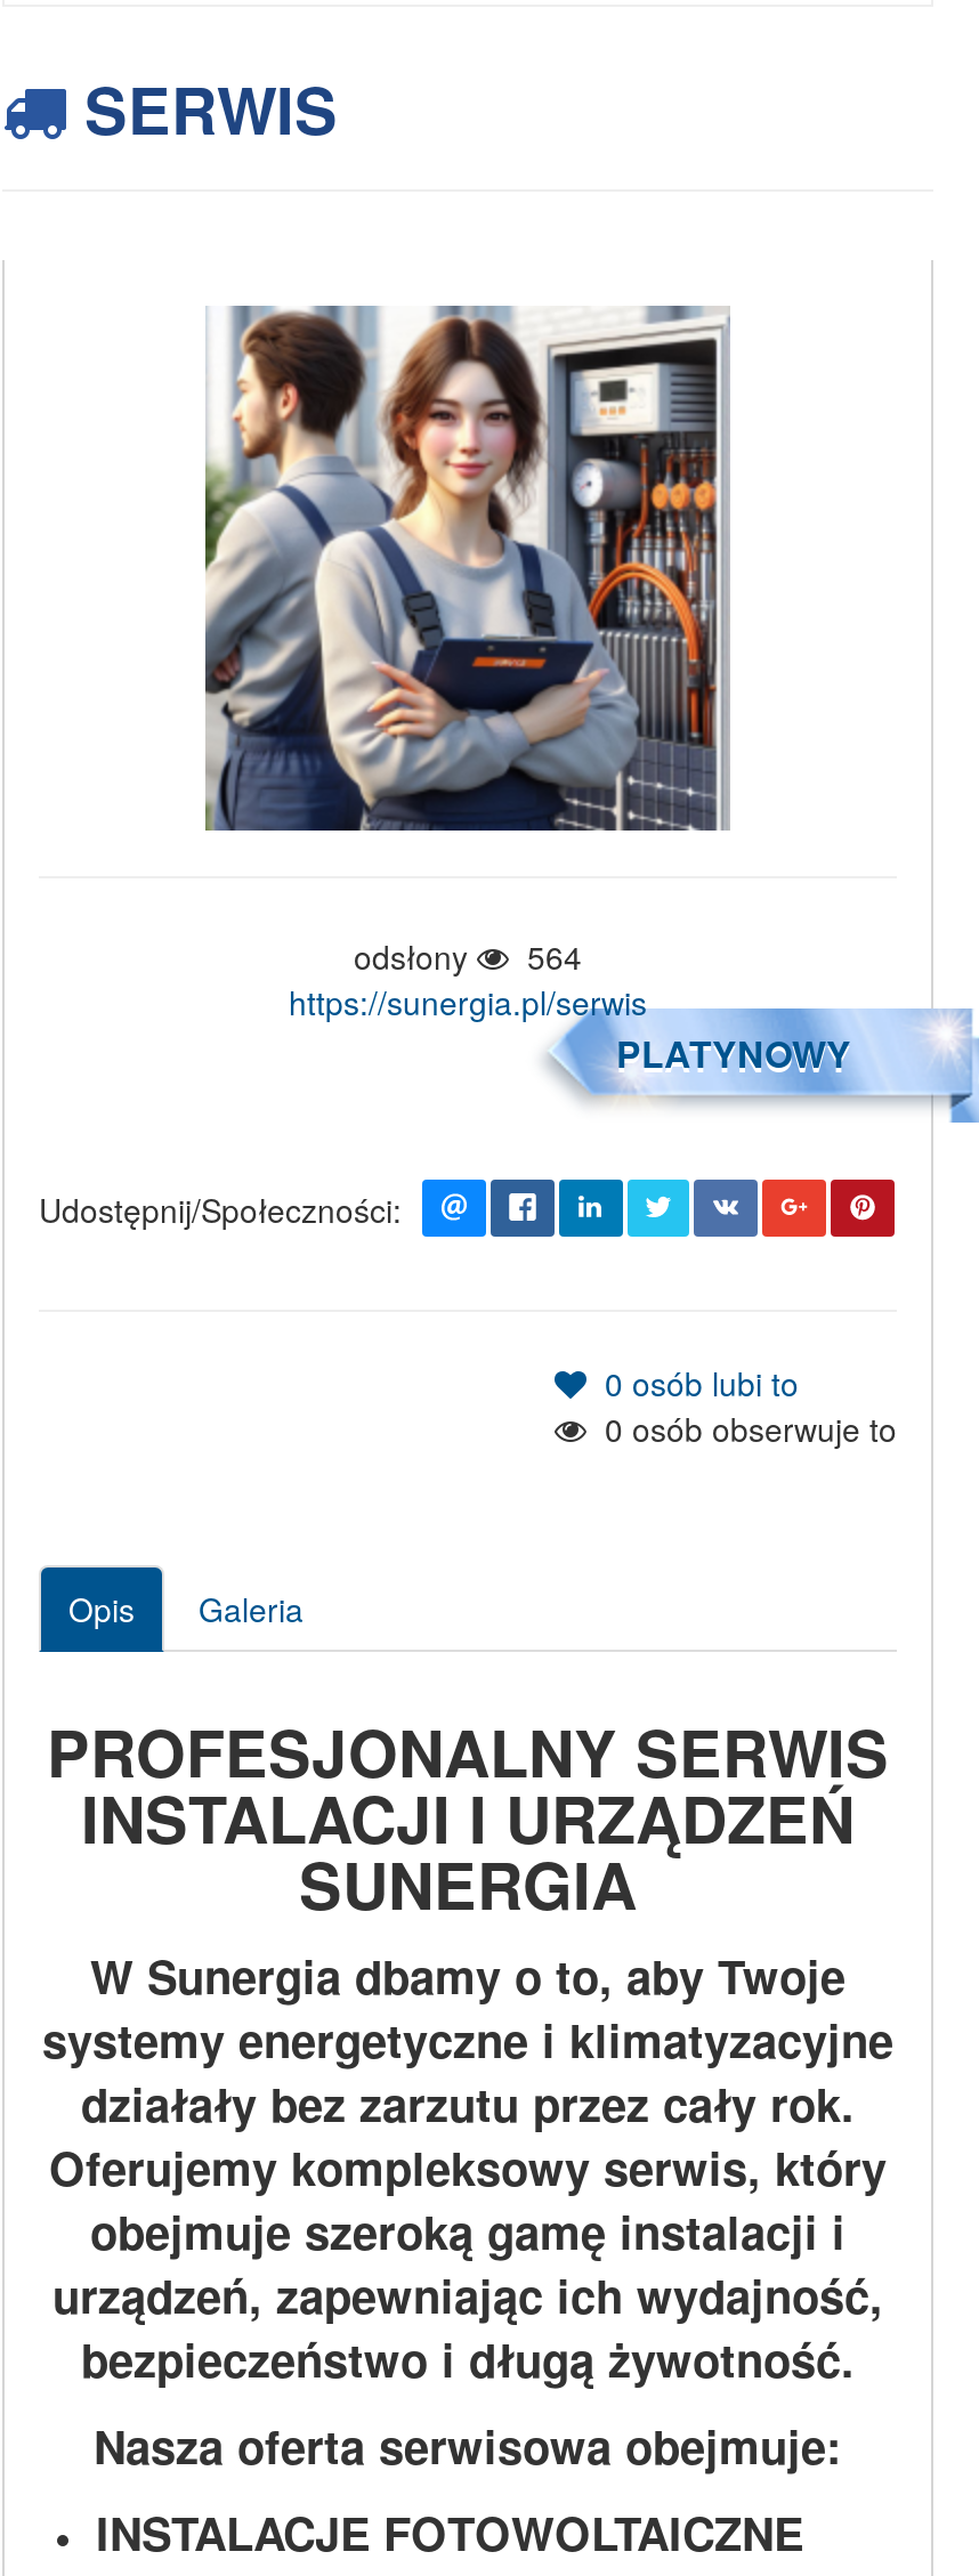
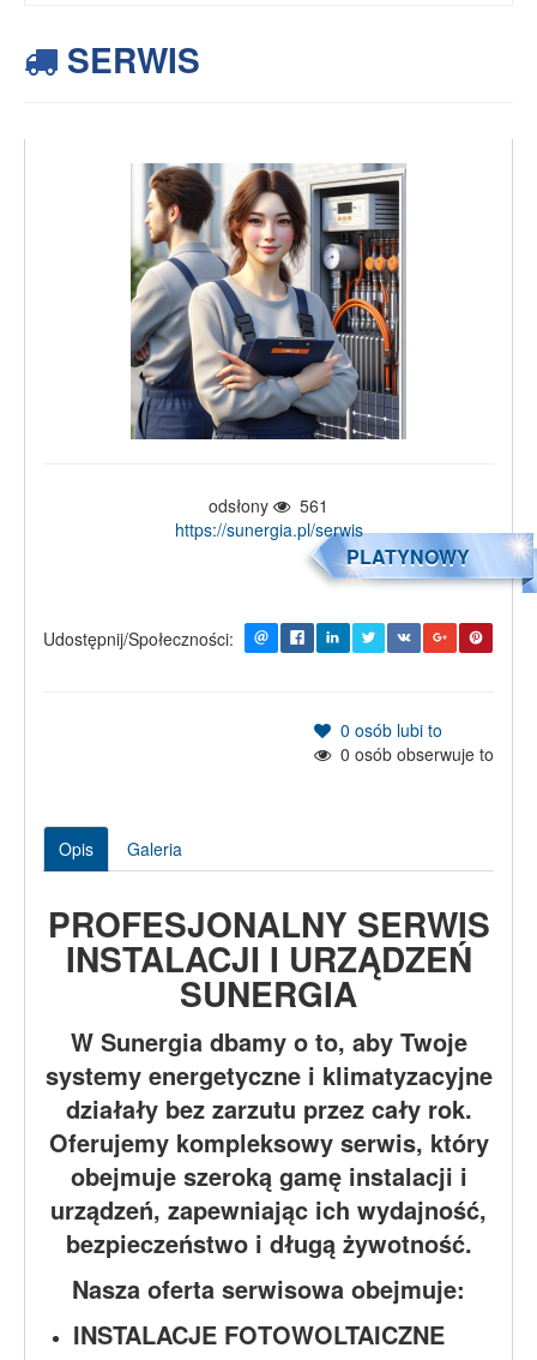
[354,932,582,978] odsłony 564 -> [209,493,328,517] odsłony 561

